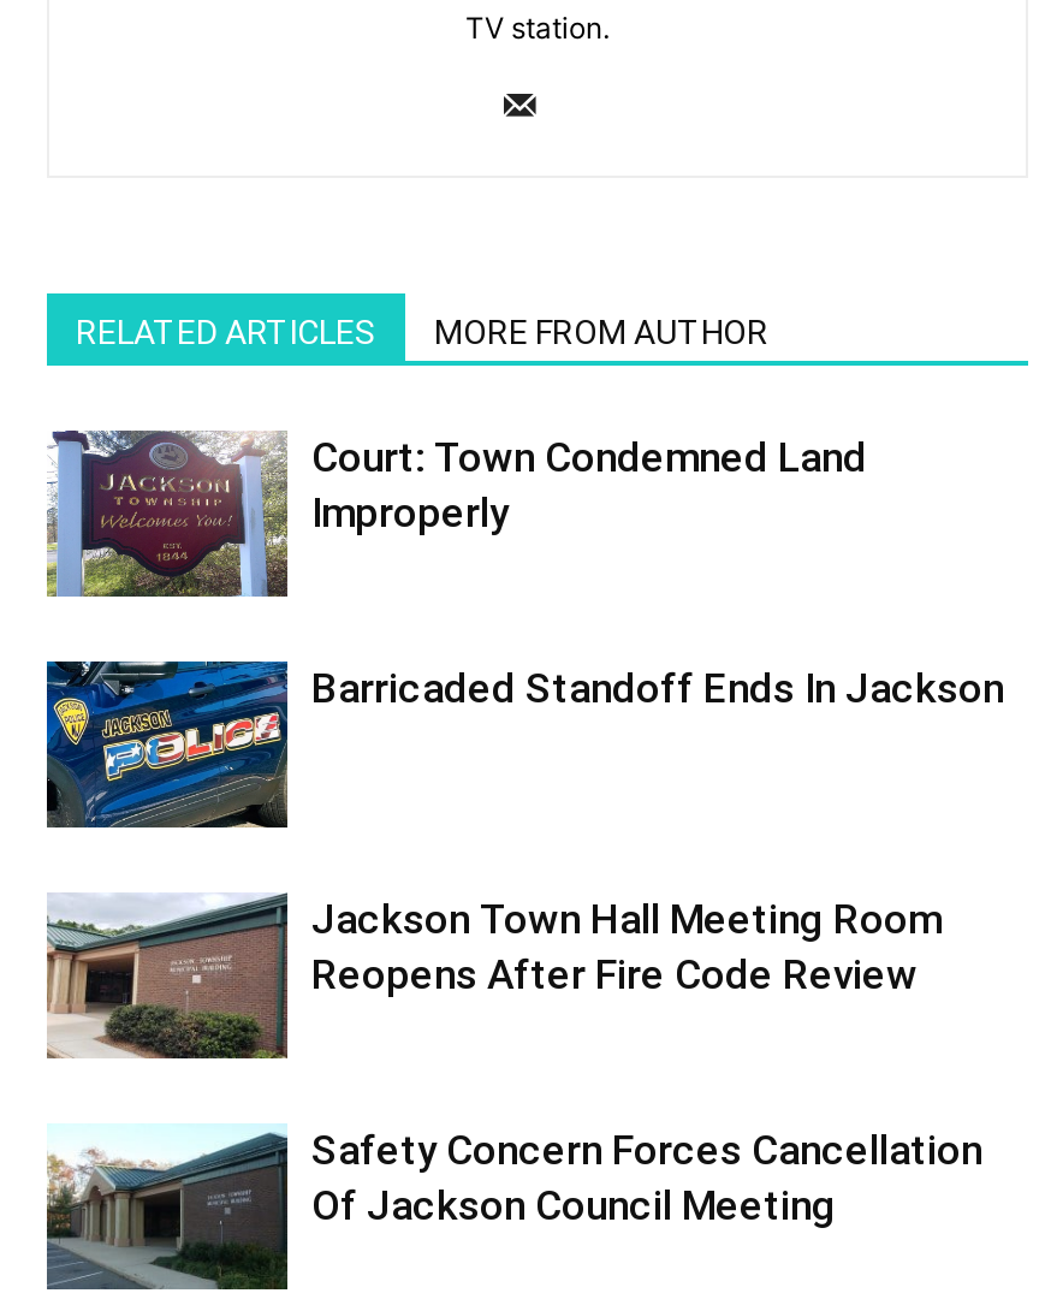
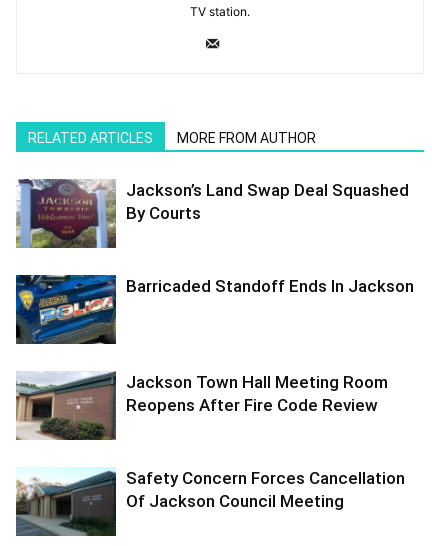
[311,433,867,536] Court: Town Condemned Land | Improperly -> [126,180,409,223] Jackson’s Land Swap Deal Squashed | By Courts

